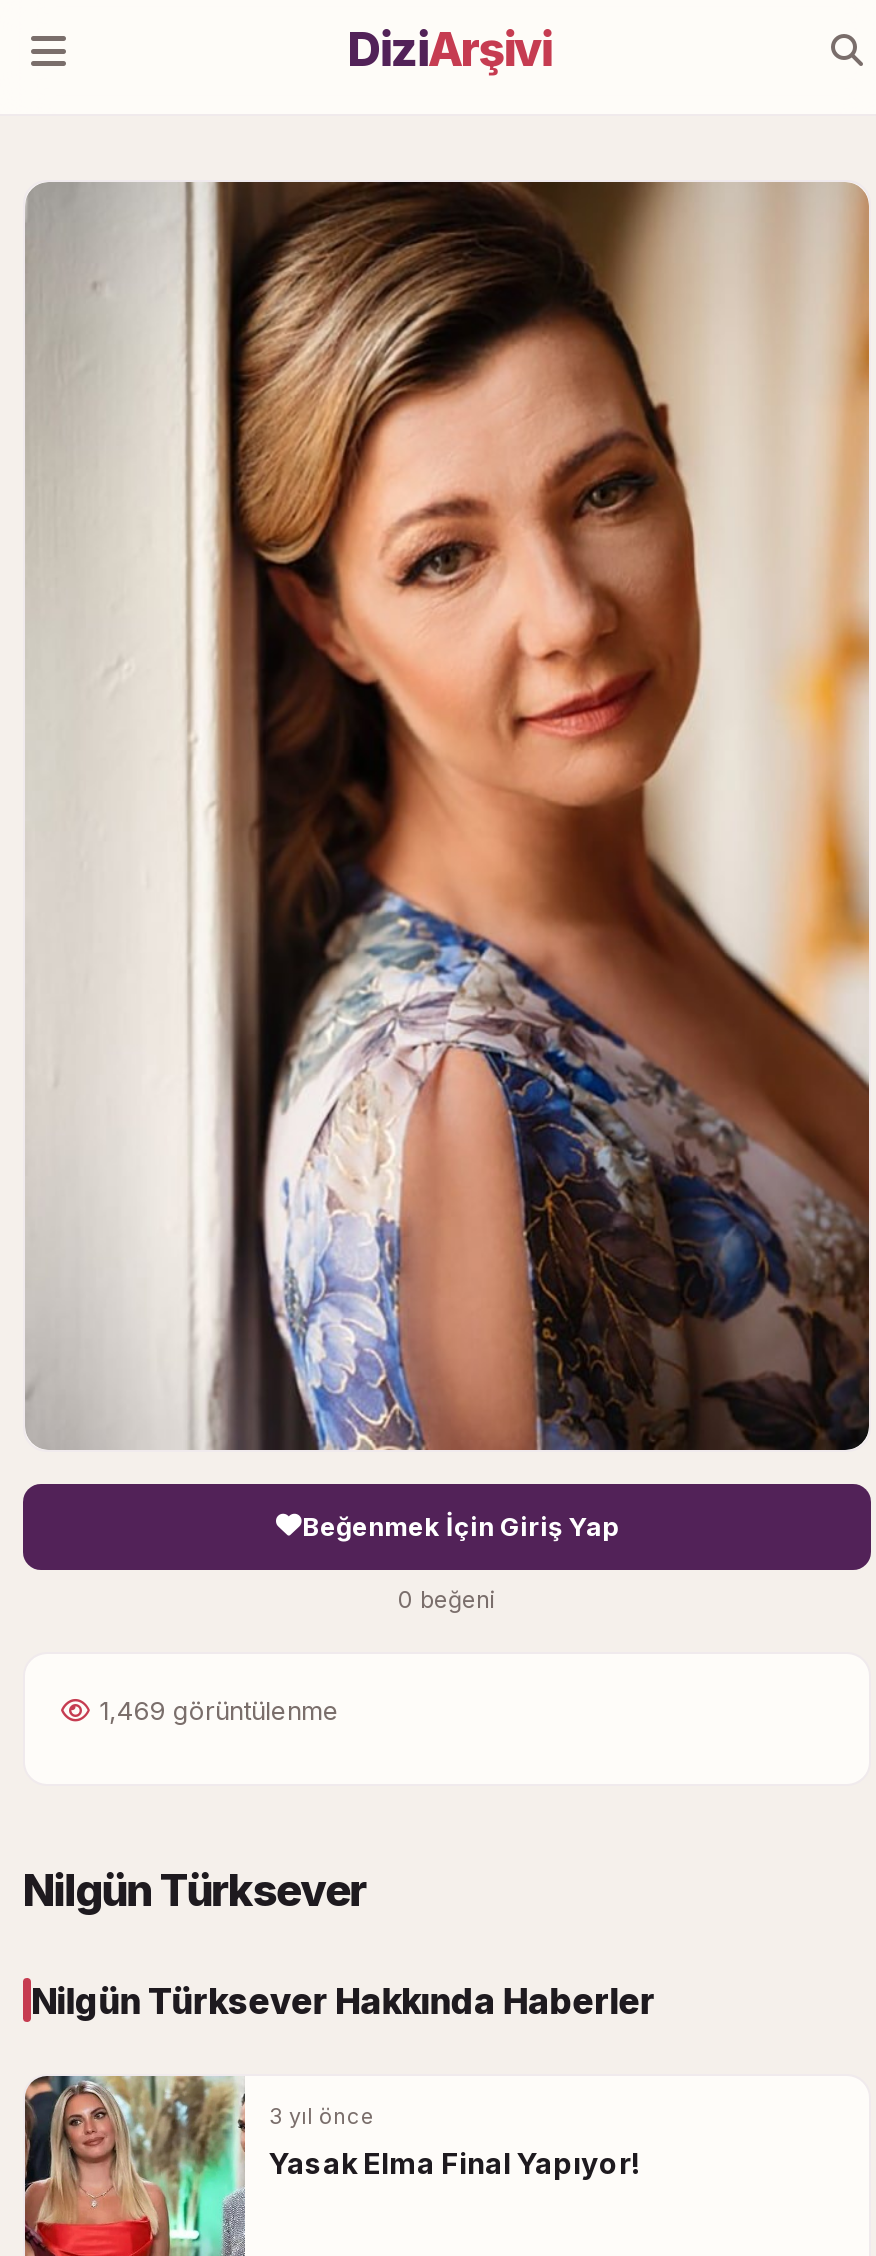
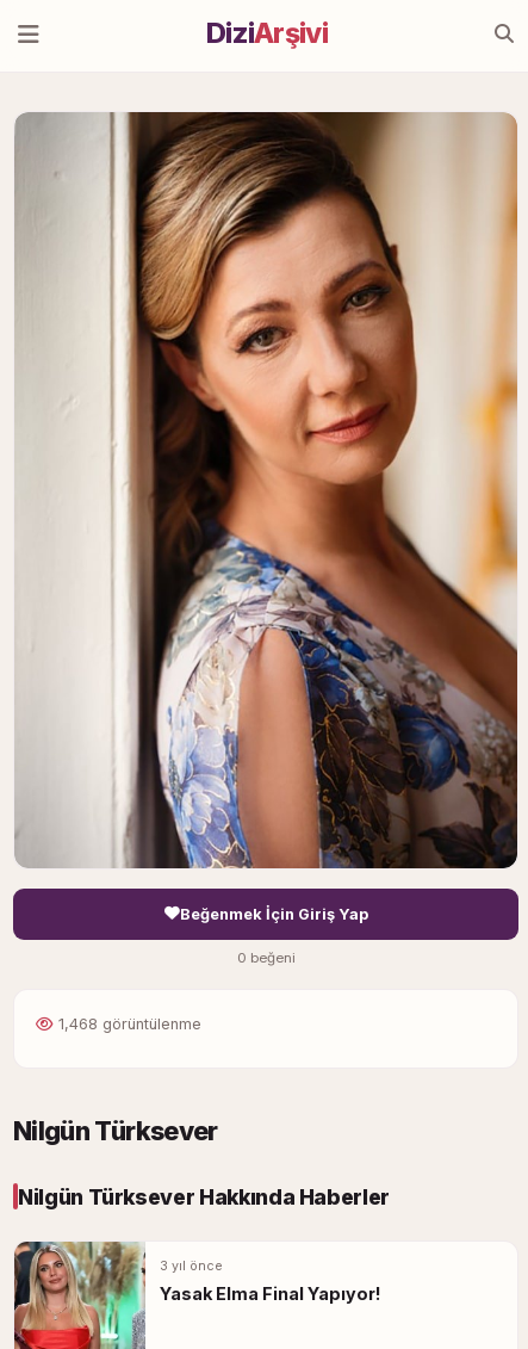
[99,1695,339,1725] 1,469 görüntülenme -> [58,1015,201,1032] 1,468 görüntülenme

